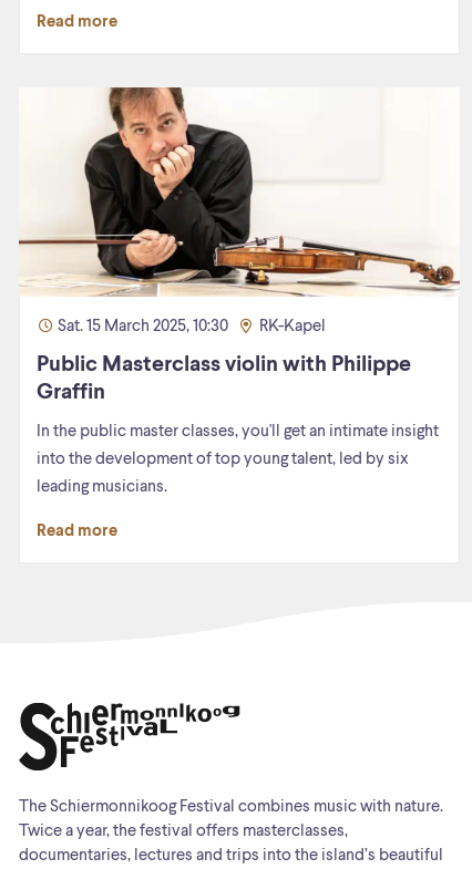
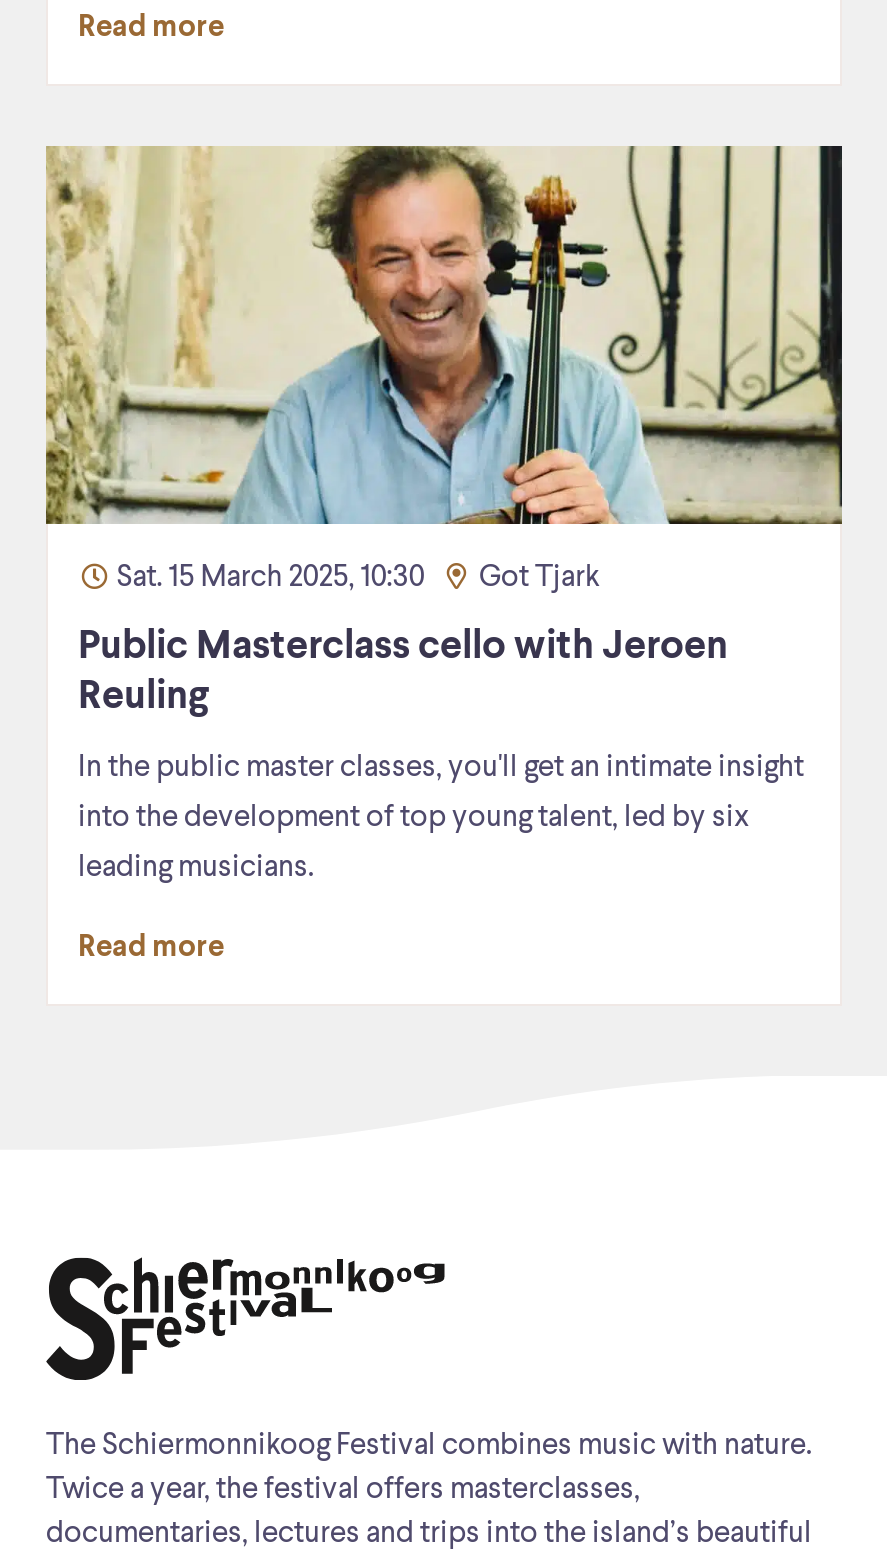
[19,86,460,336] [image] | RK-Kapel -> [44,144,844,594] [image] | Got Tjark
[37,354,411,404] Public Masterclass violin with Philippe | Graffin -> [78,628,728,718] Public Masterclass cello with Jeroen | Reuling

